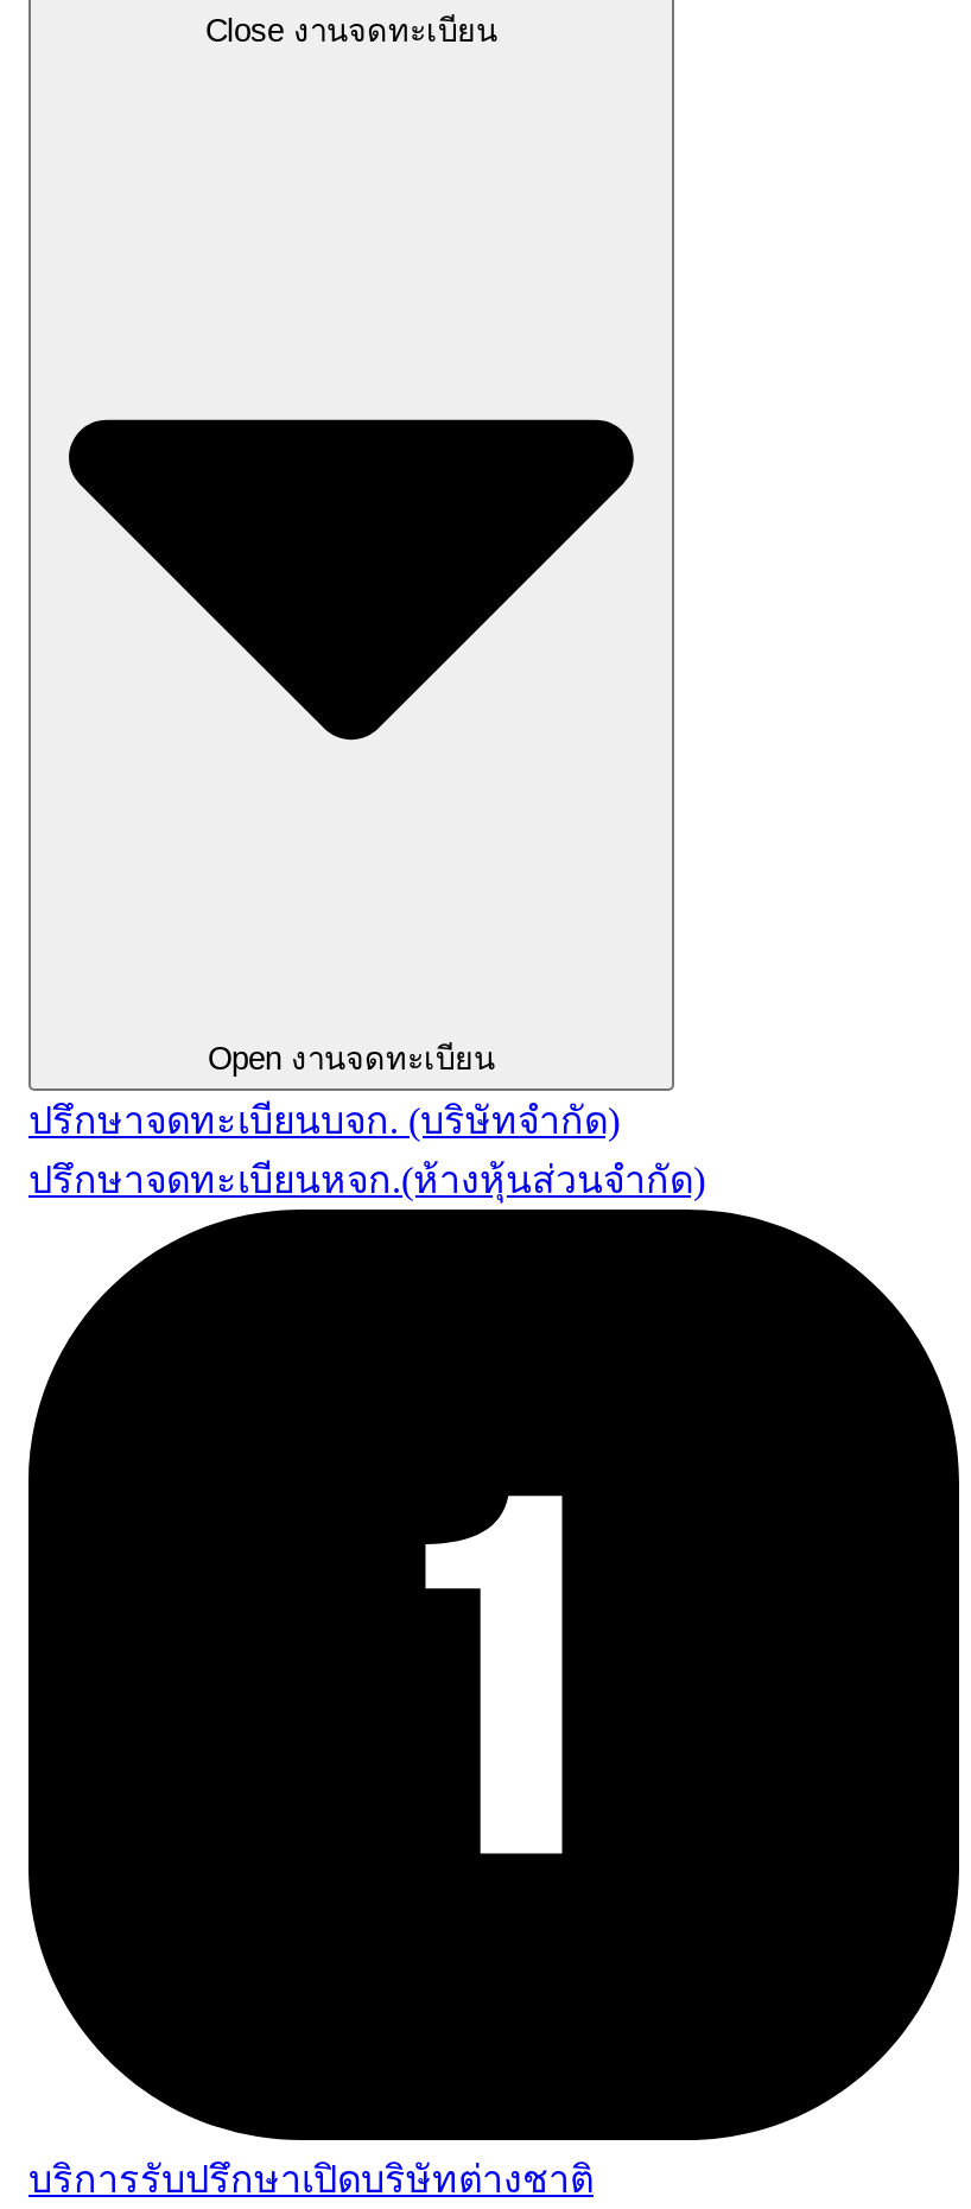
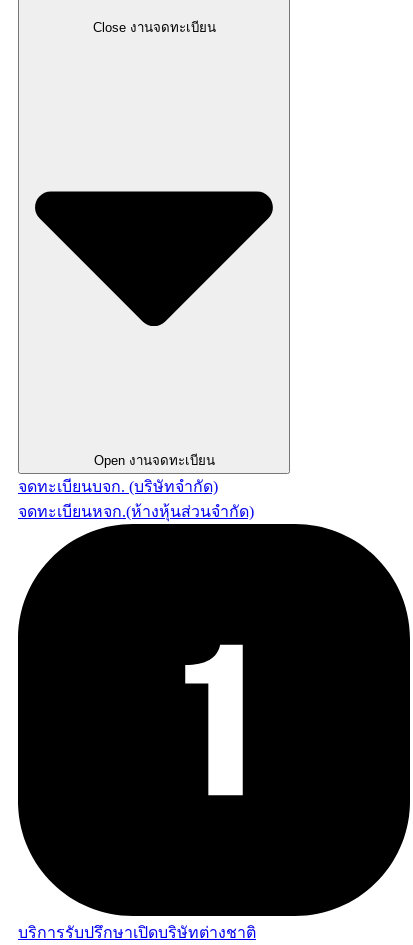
[28,1101,620,1141] ปรึกษาจดทะเบียนบจก. (บริษัทจำกัด) -> [18,478,218,495] จดทะเบียนบจก. (บริษัทจำกัด)
[28,1160,705,1201] ปรึกษาจดทะเบียนหจก.(ห้างหุ้นส่วนจำกัด) -> [18,503,254,520] จดทะเบียนหจก.(ห้างหุ้นส่วนจำกัด)

